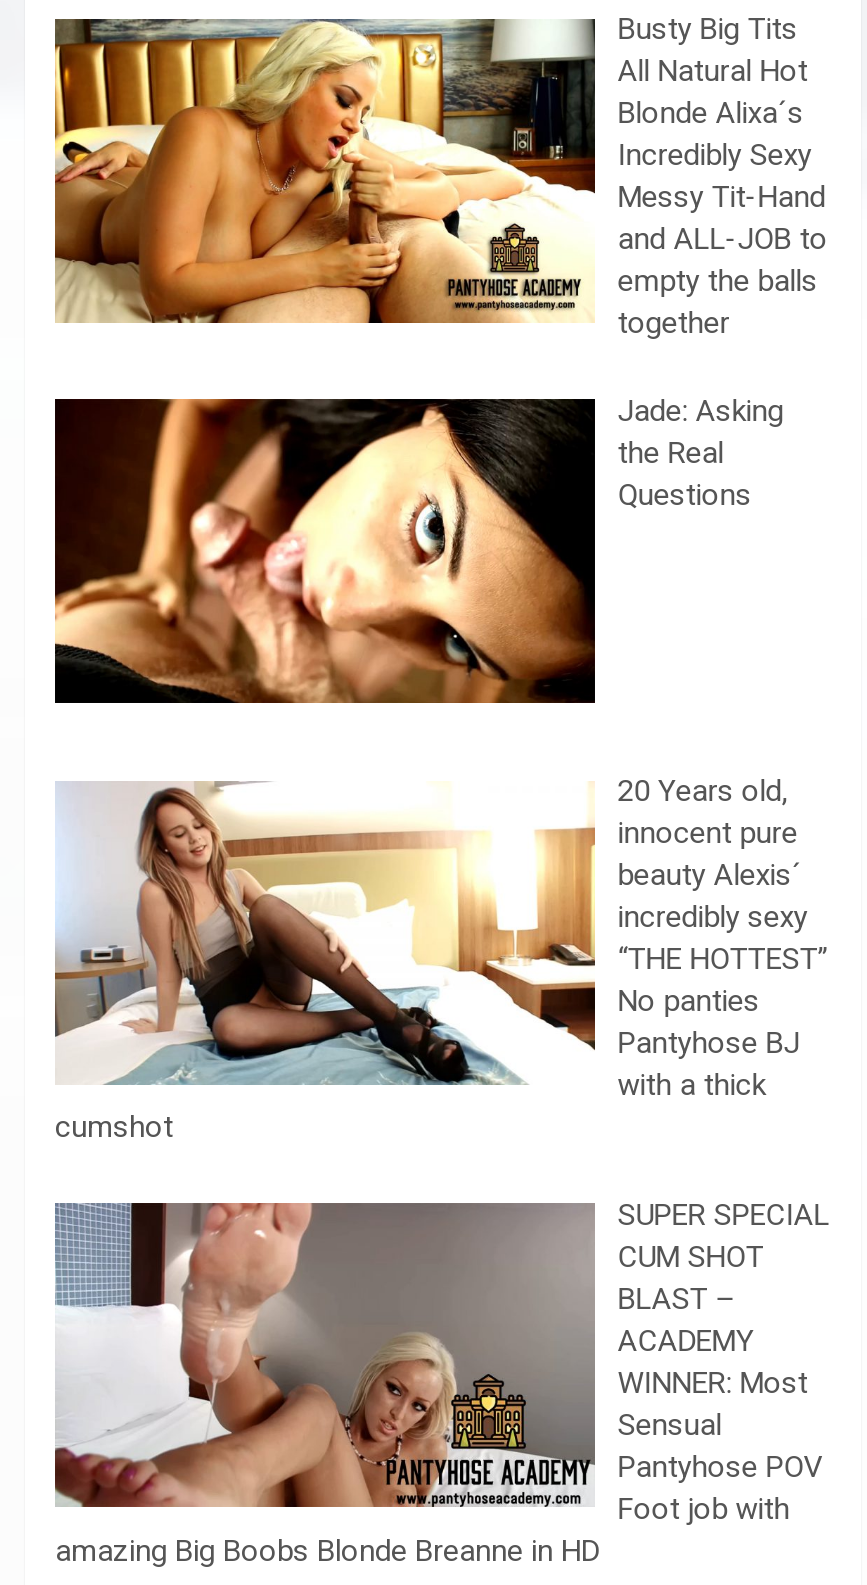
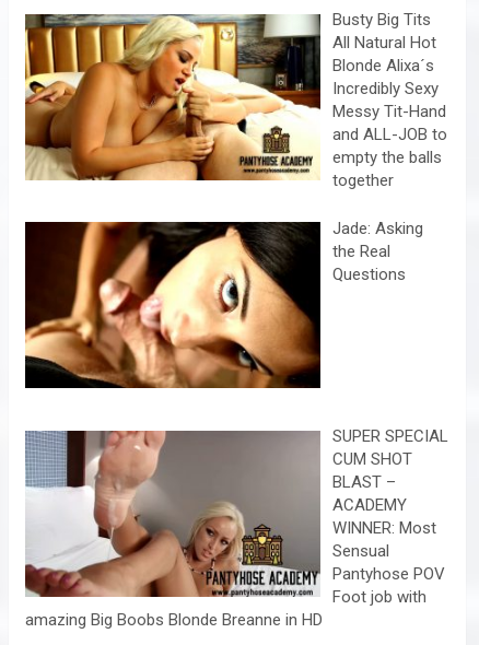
[55,773,827,1145] [image] | 20 Years old, | innocent pure | beauty Alexis´ | incredibly sexy | “THE HOTTEST” | No panties | Pantyhose BJ | with a thick | cumshot -> none

